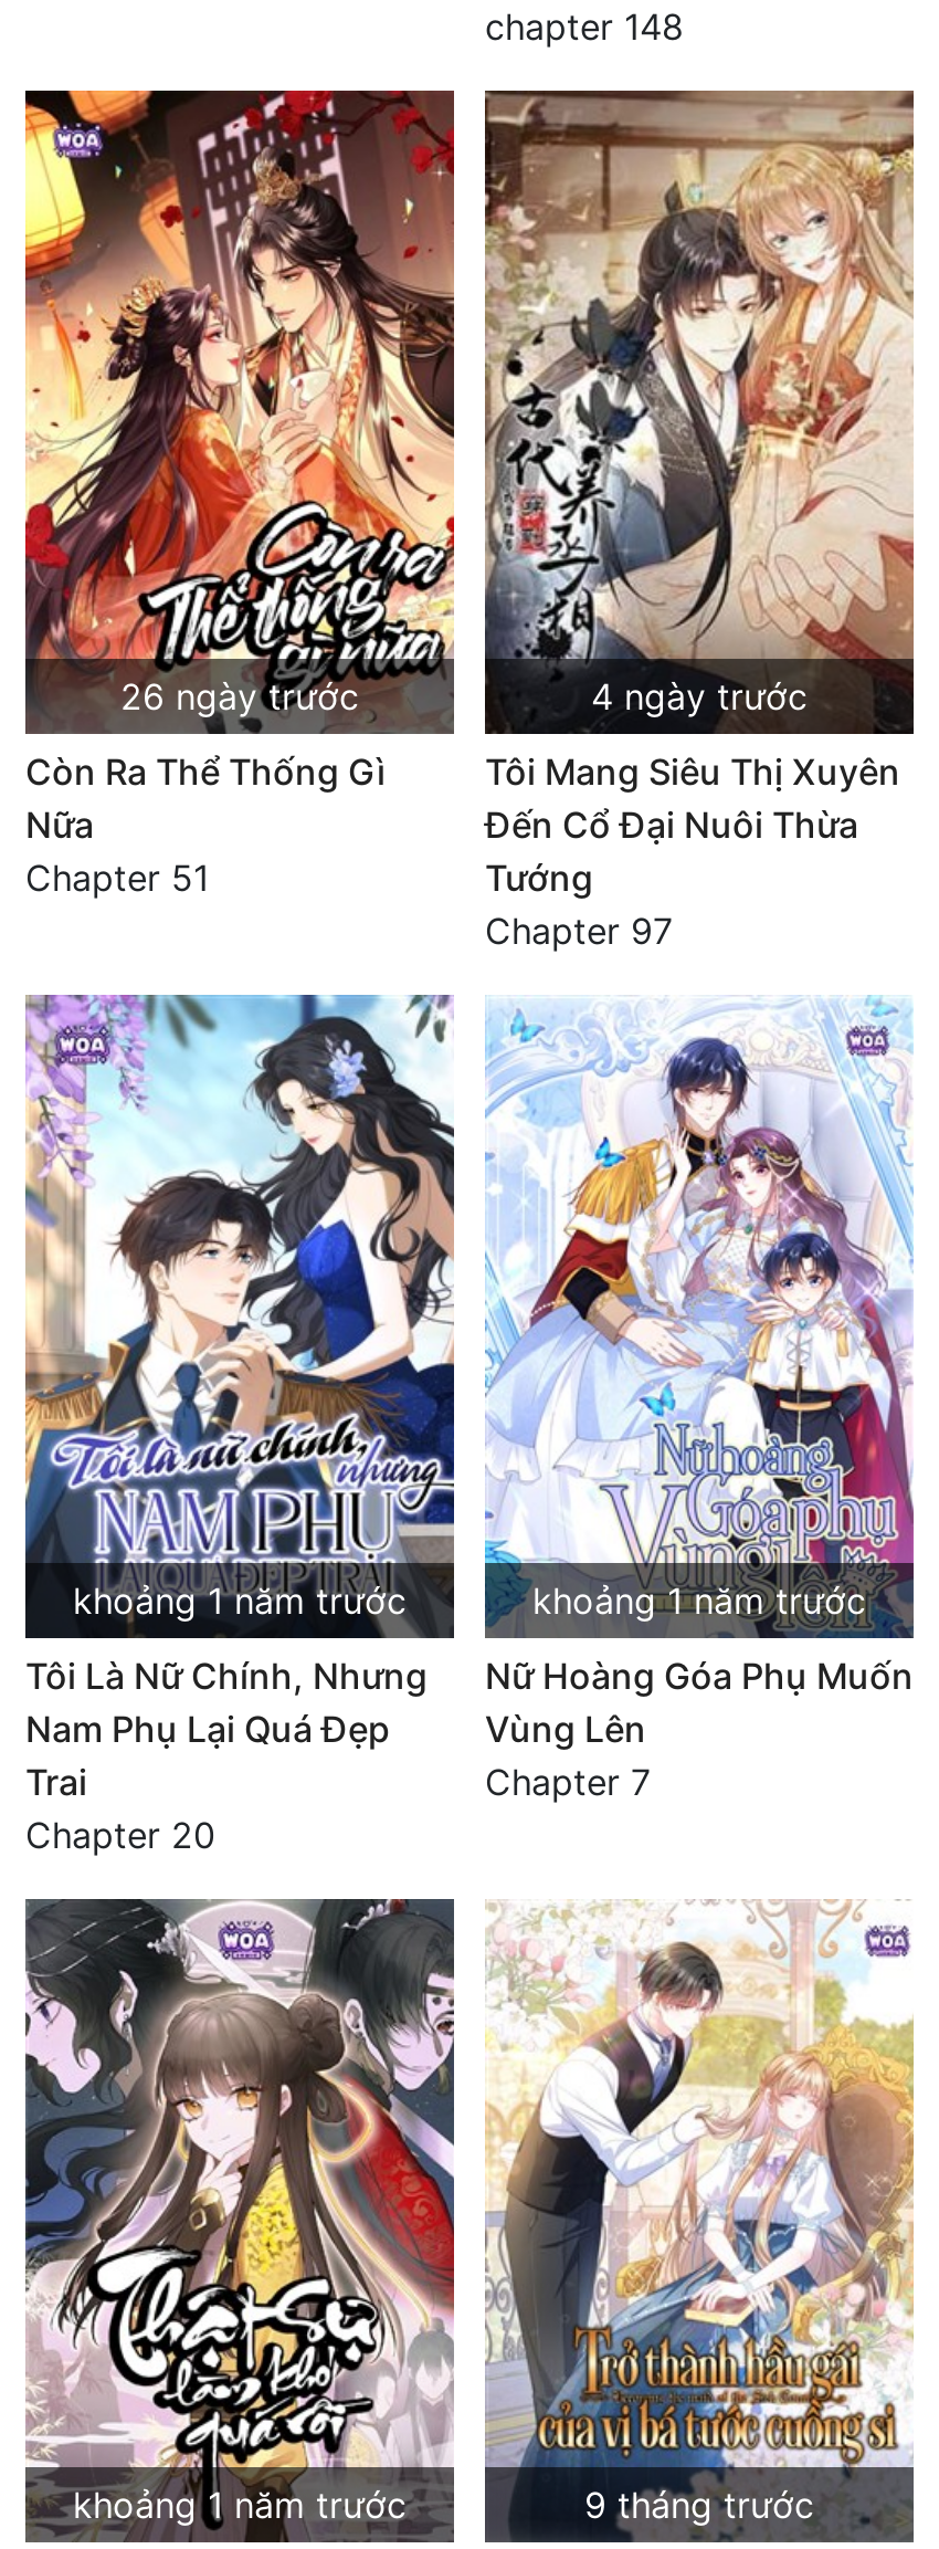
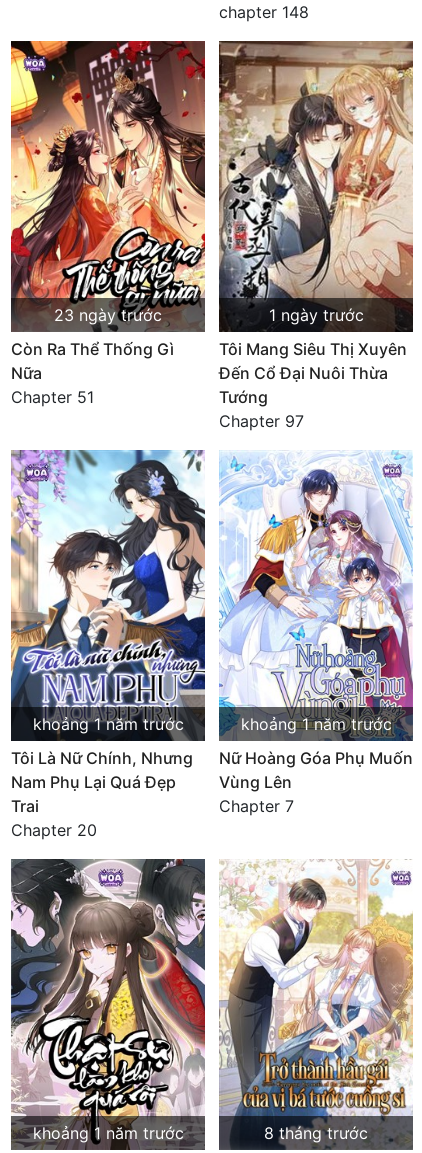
[120,674,359,718] 26 ngày trước -> [54,305,162,325] 23 ngày trước
[591,674,808,718] 4 ngày trước -> [268,305,363,325] 1 ngày trước
[584,2483,814,2527] 9 tháng trước -> [264,1123,368,1143] 8 tháng trước

